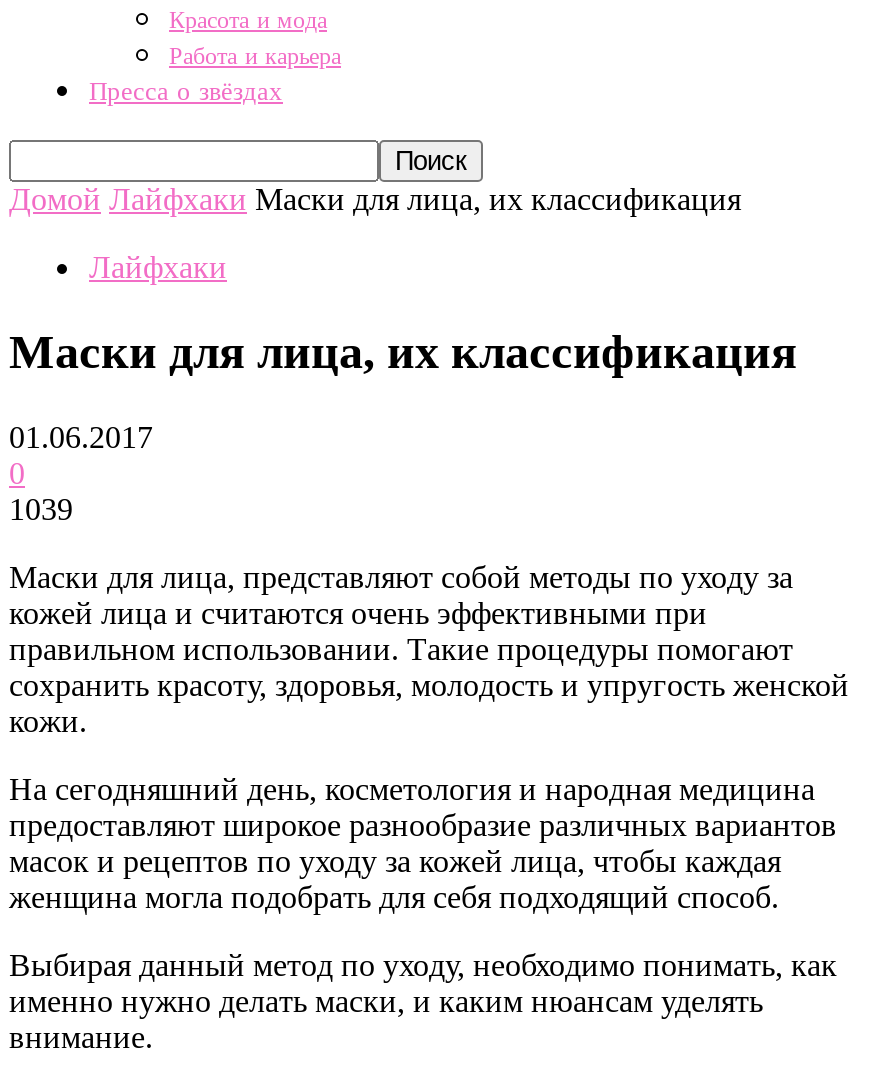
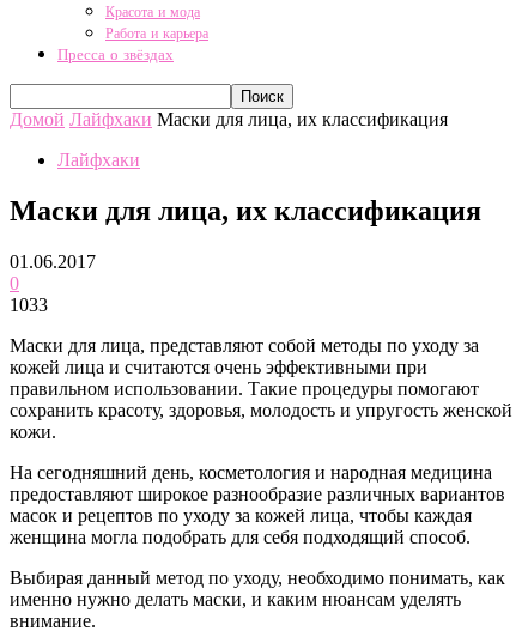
[9,492,73,526] 1039 -> [10,294,48,315] 1033

